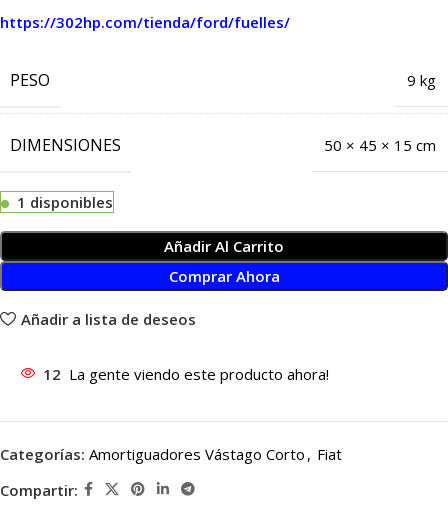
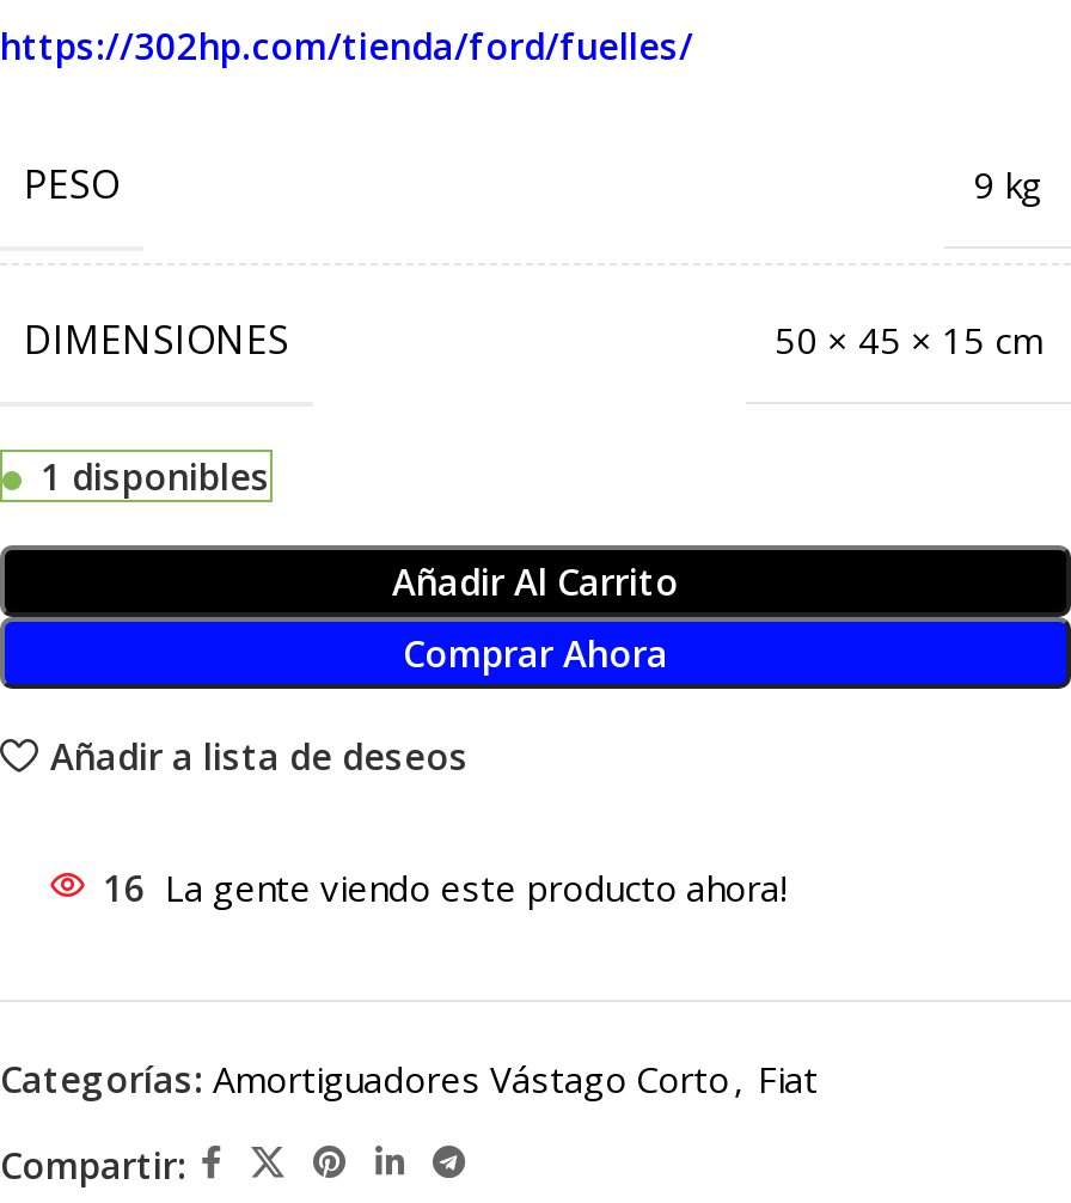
[43,364,329,384] 12 La gente viendo este producto ahora! -> [103,864,787,912] 16 La gente viendo este producto ahora!

